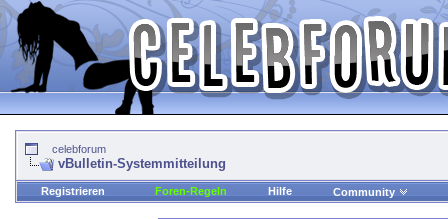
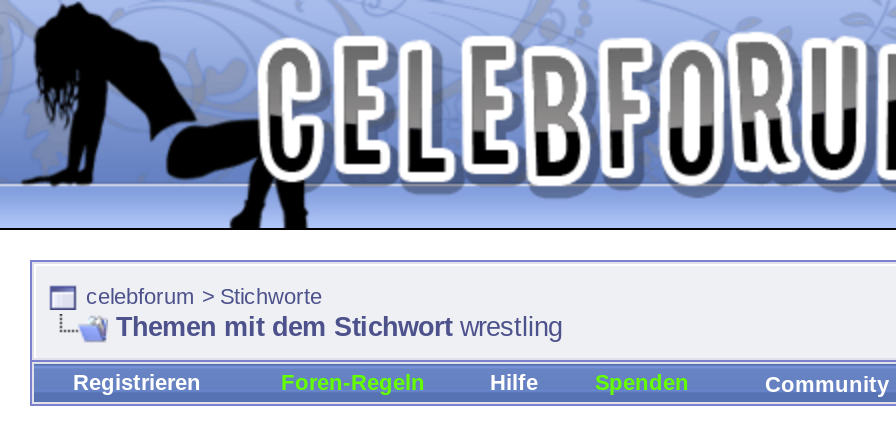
[52,143,226,171] celebforum | vBulletin-Systemmitteilung -> [86,284,562,342] celebforum > Stichworte | Themen mit dem Stichwort wrestling
none -> [595,370,689,394] Spenden

